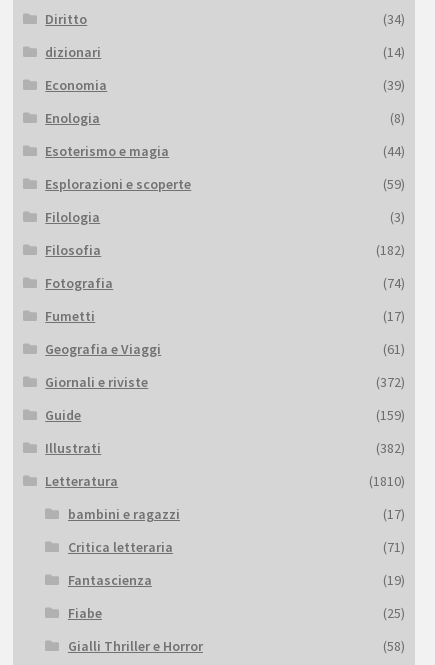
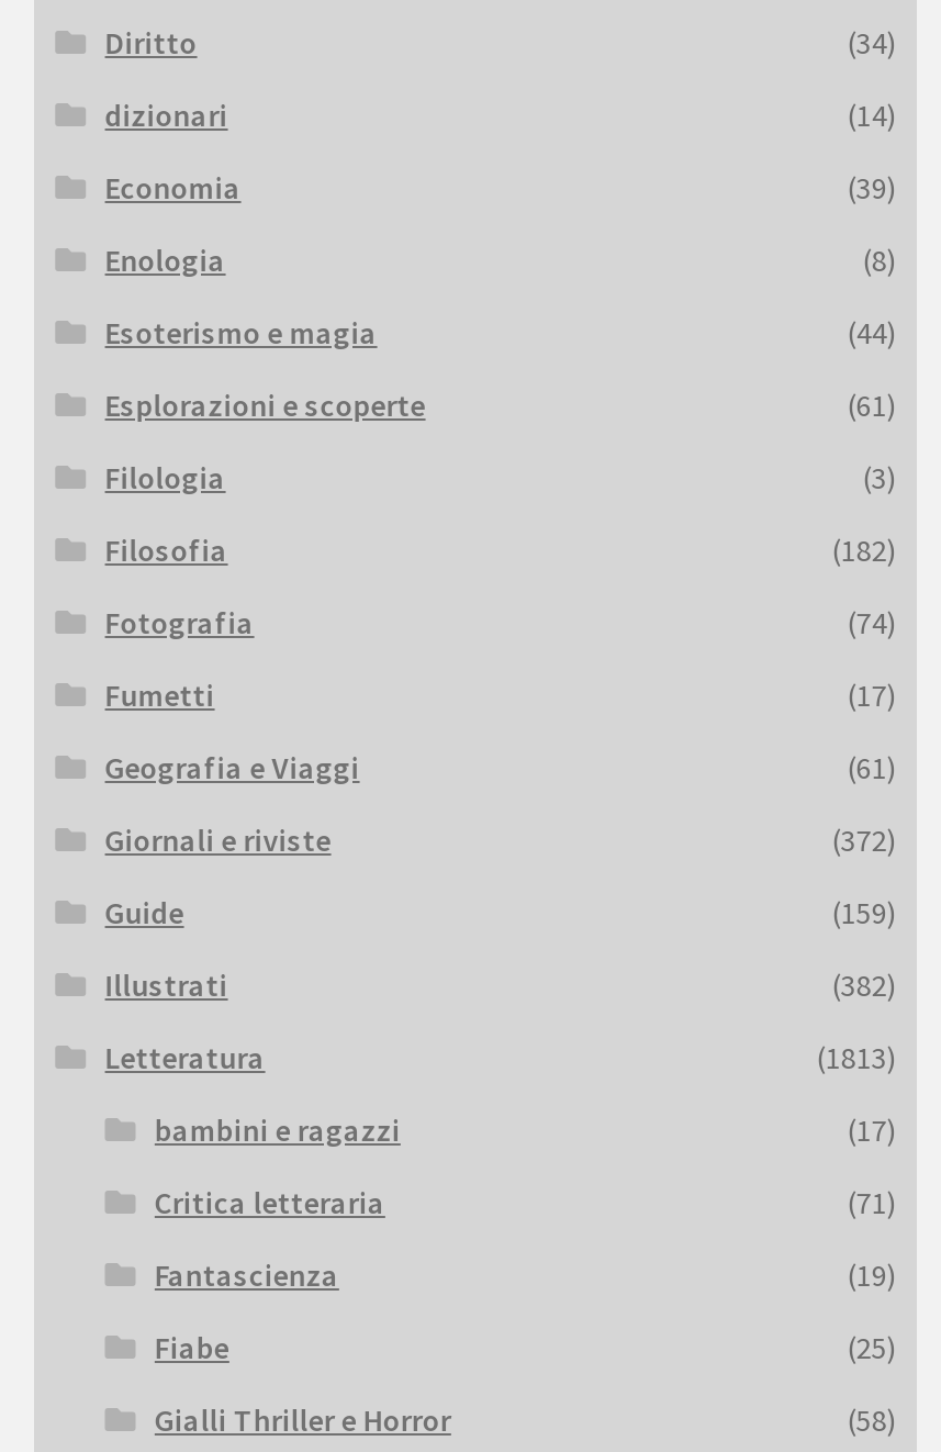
[383,174,405,192] (59) -> [847,384,896,424] (61)
[369,471,405,489] (1810) -> [817,1037,896,1076] (1813)

